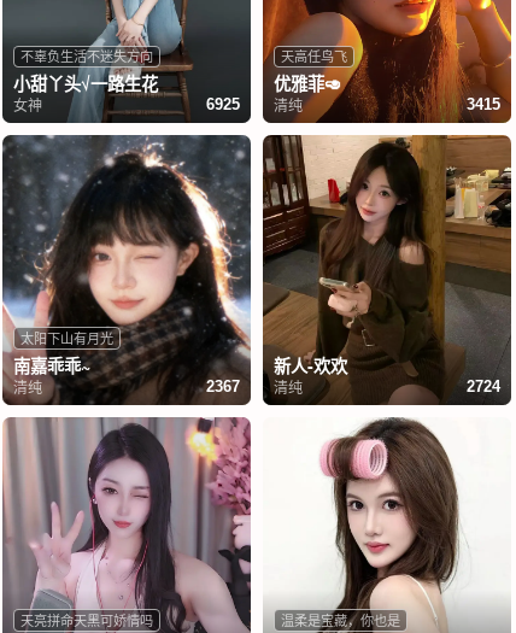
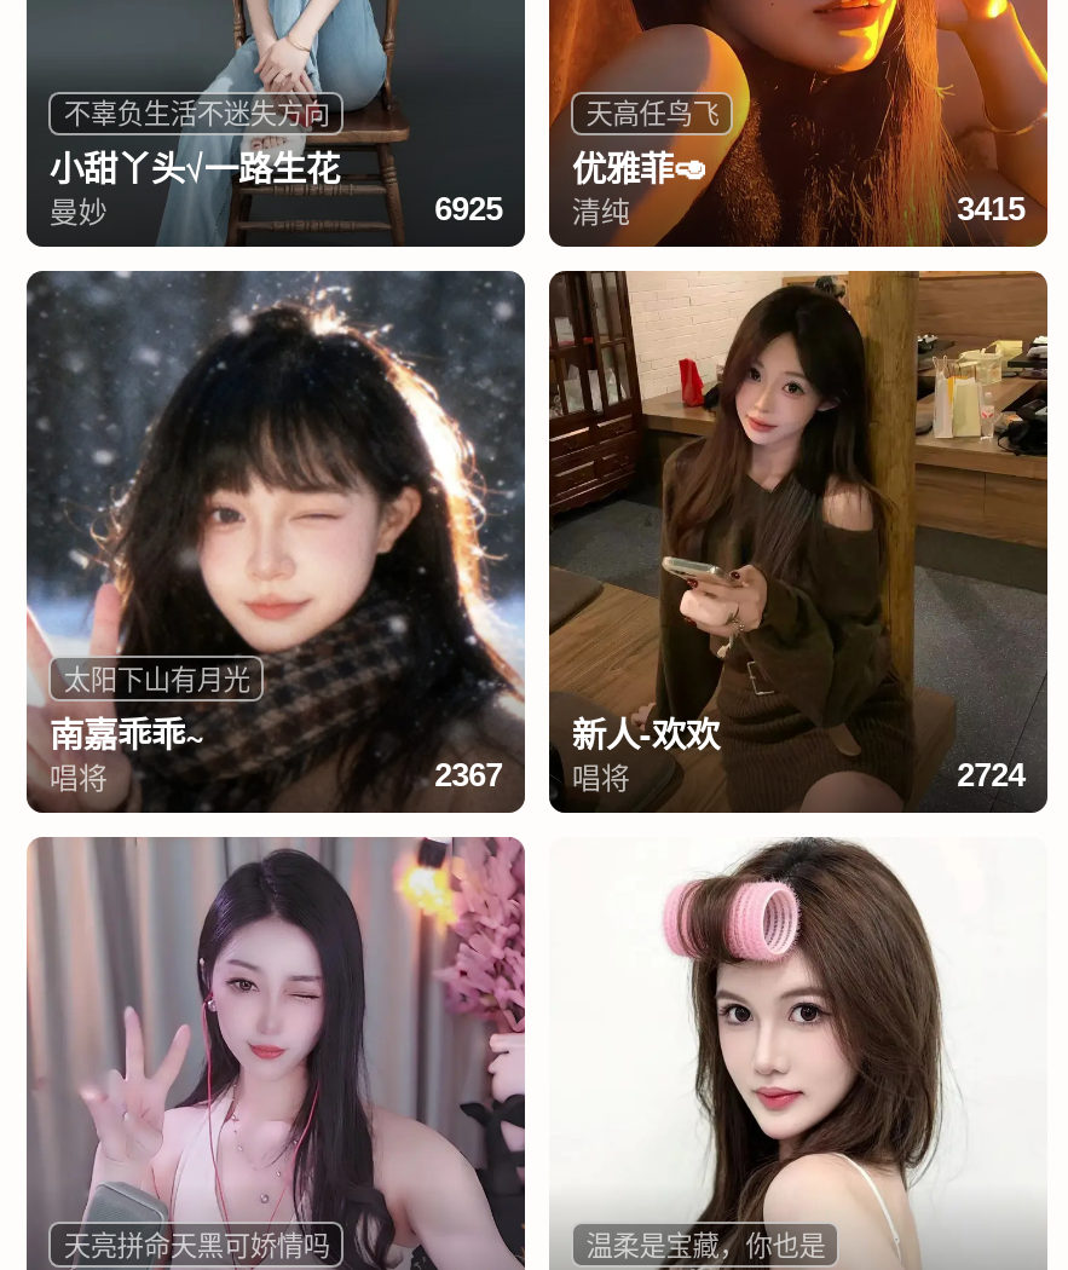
[14,94,43,115] 女神 -> [49,189,107,230] 曼妙
[14,376,43,397] 清纯 -> [49,755,107,796] 唱将
[274,376,303,397] 清纯 -> [572,755,630,796] 唱将

